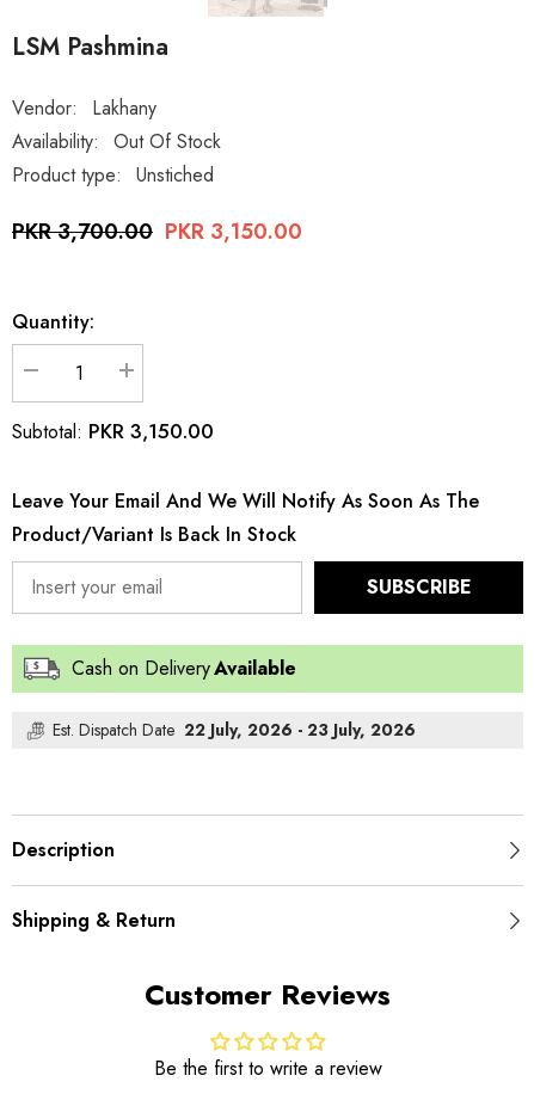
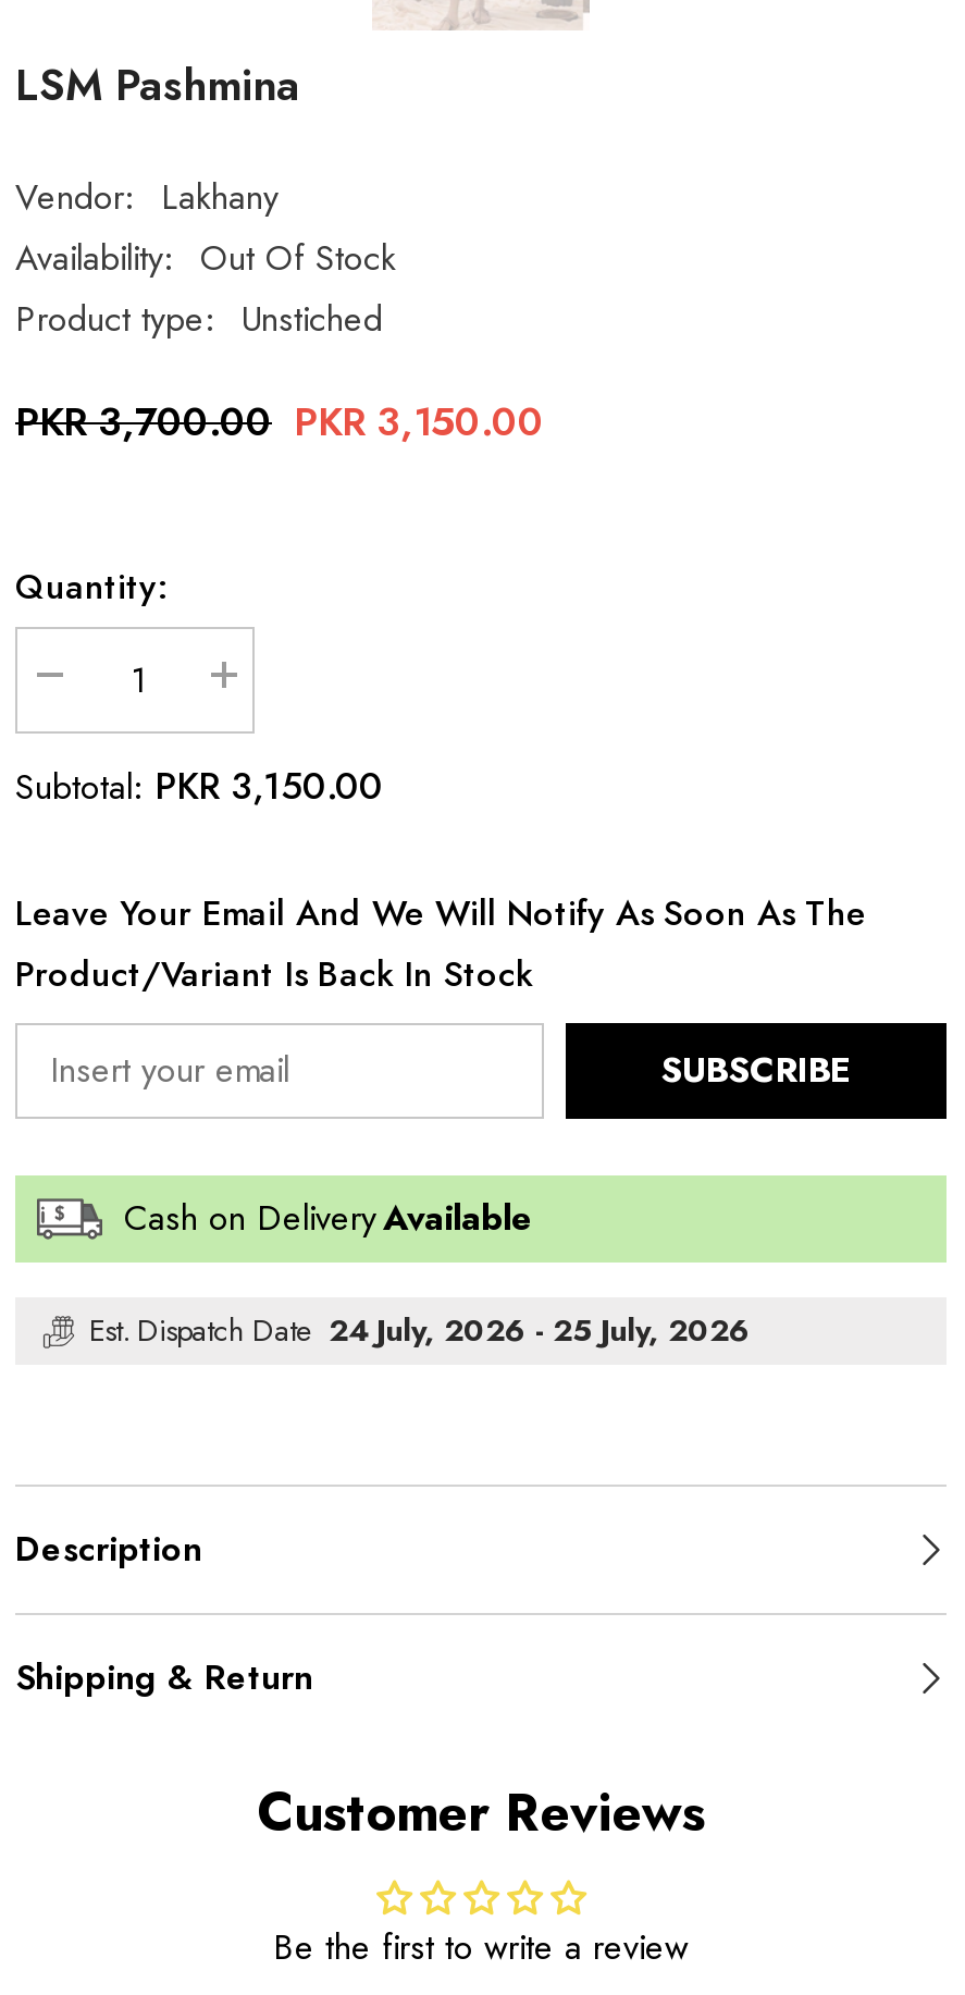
[48,718,416,742] Est. Dispatch Date 22 July, 2026 - 23 July, 2026 -> [81,1308,751,1352] Est. Dispatch Date 24 July, 2026 - 25 July, 2026

